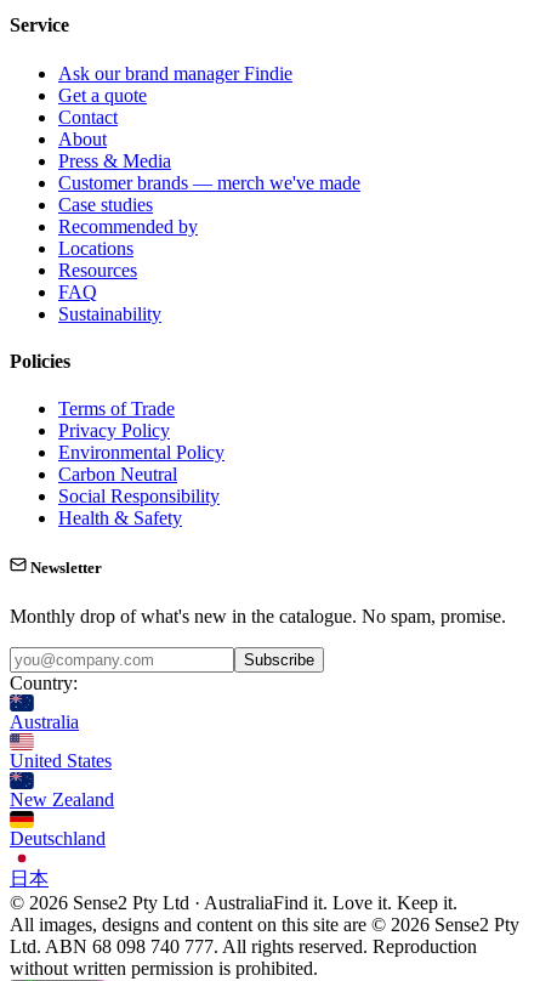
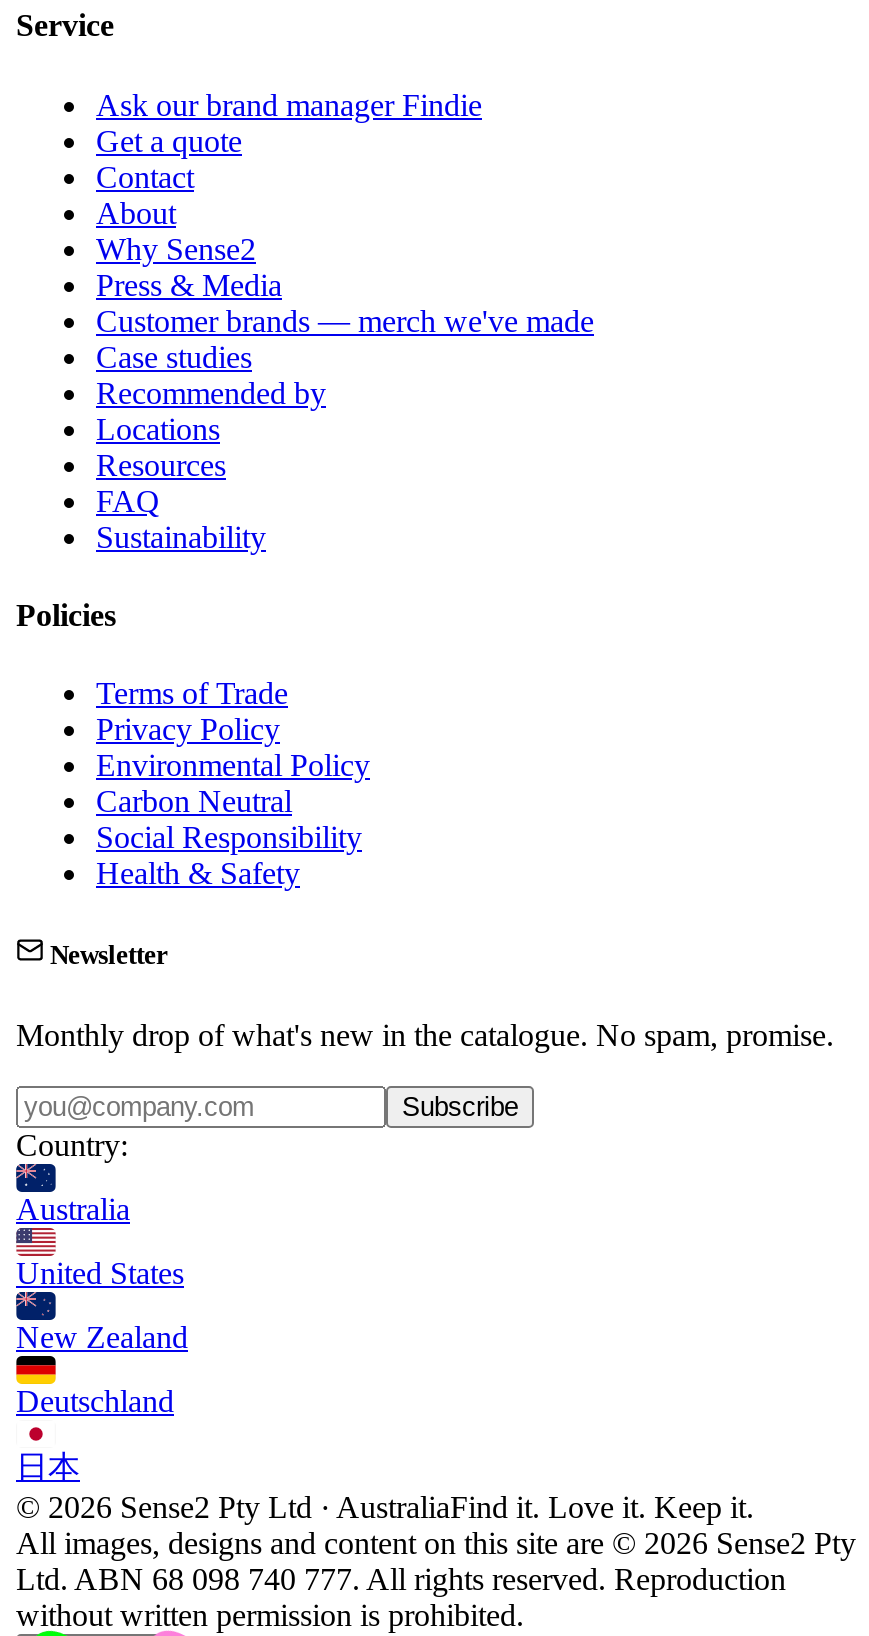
none -> [96,232,256,266] Why Sense2

